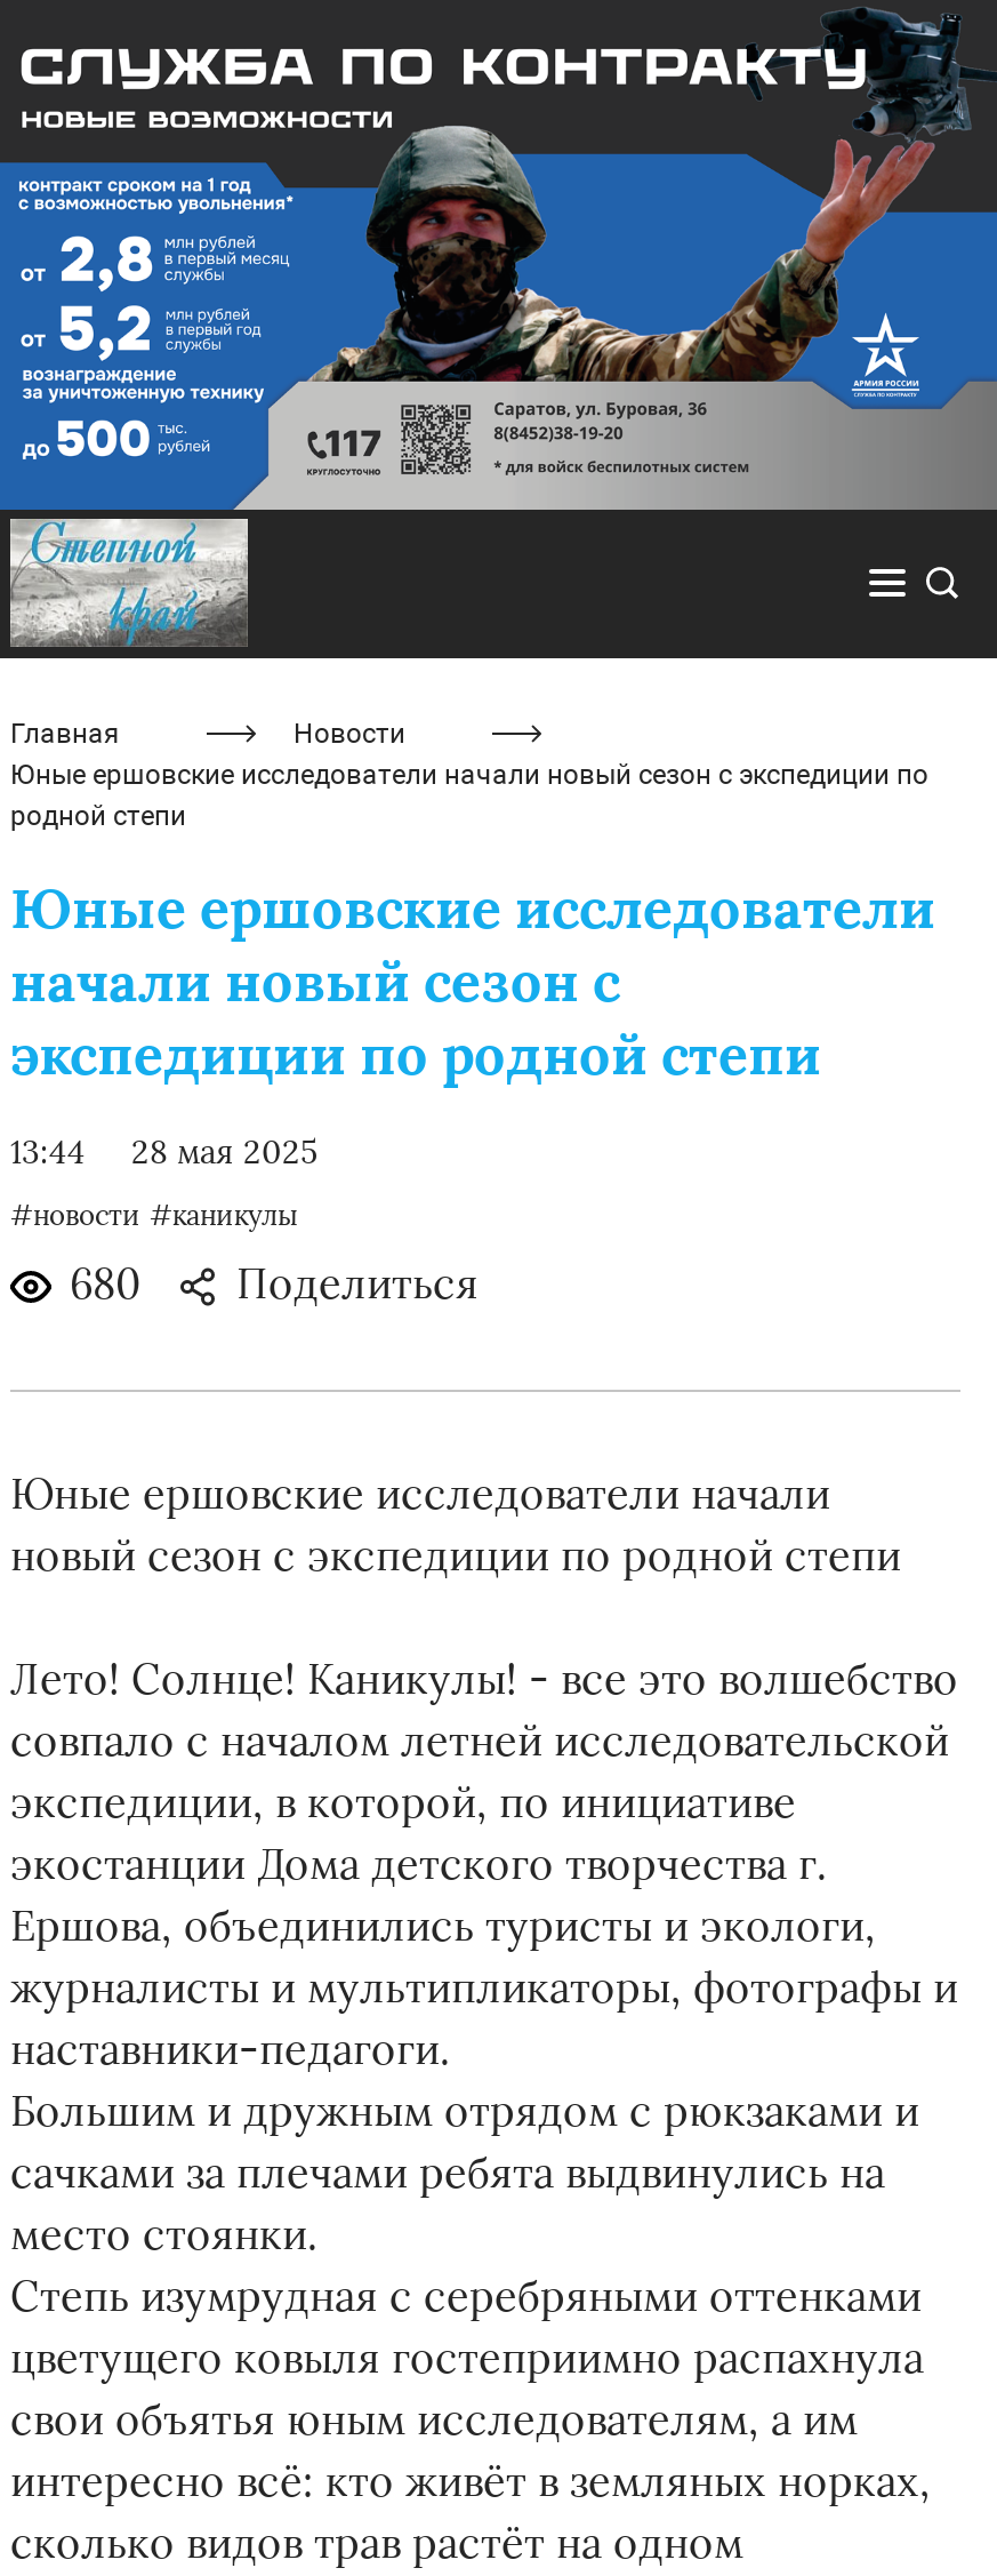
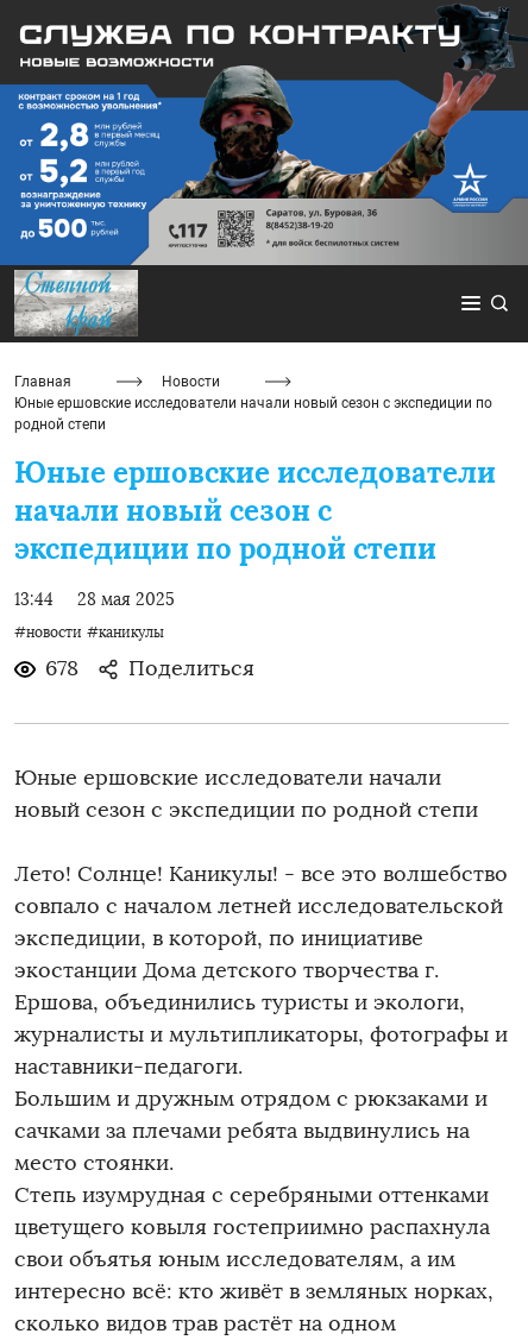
[70,1259,479,1310] 680 Поделиться -> [45,655,254,681] 678 Поделиться

